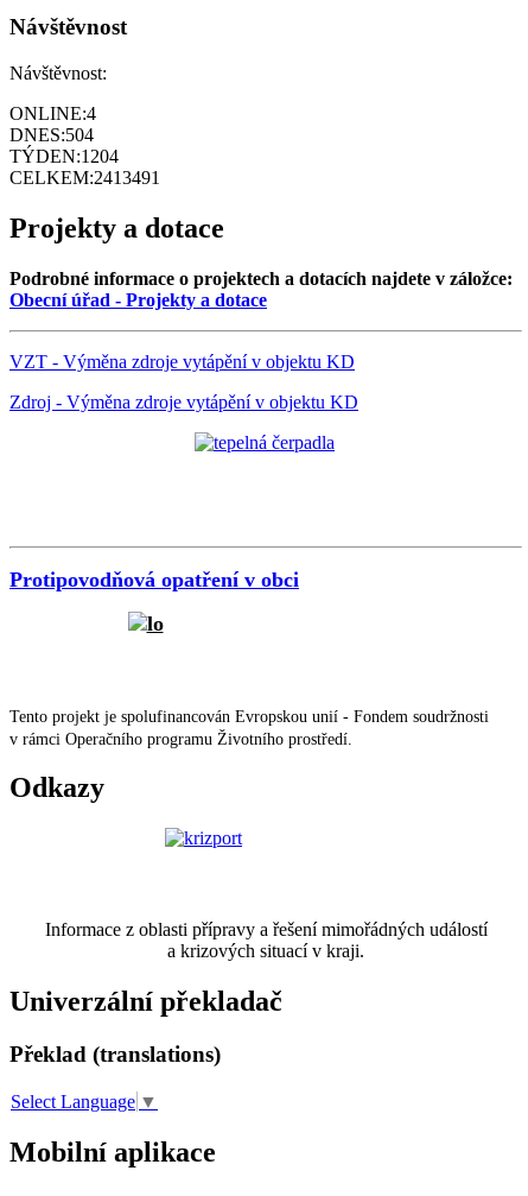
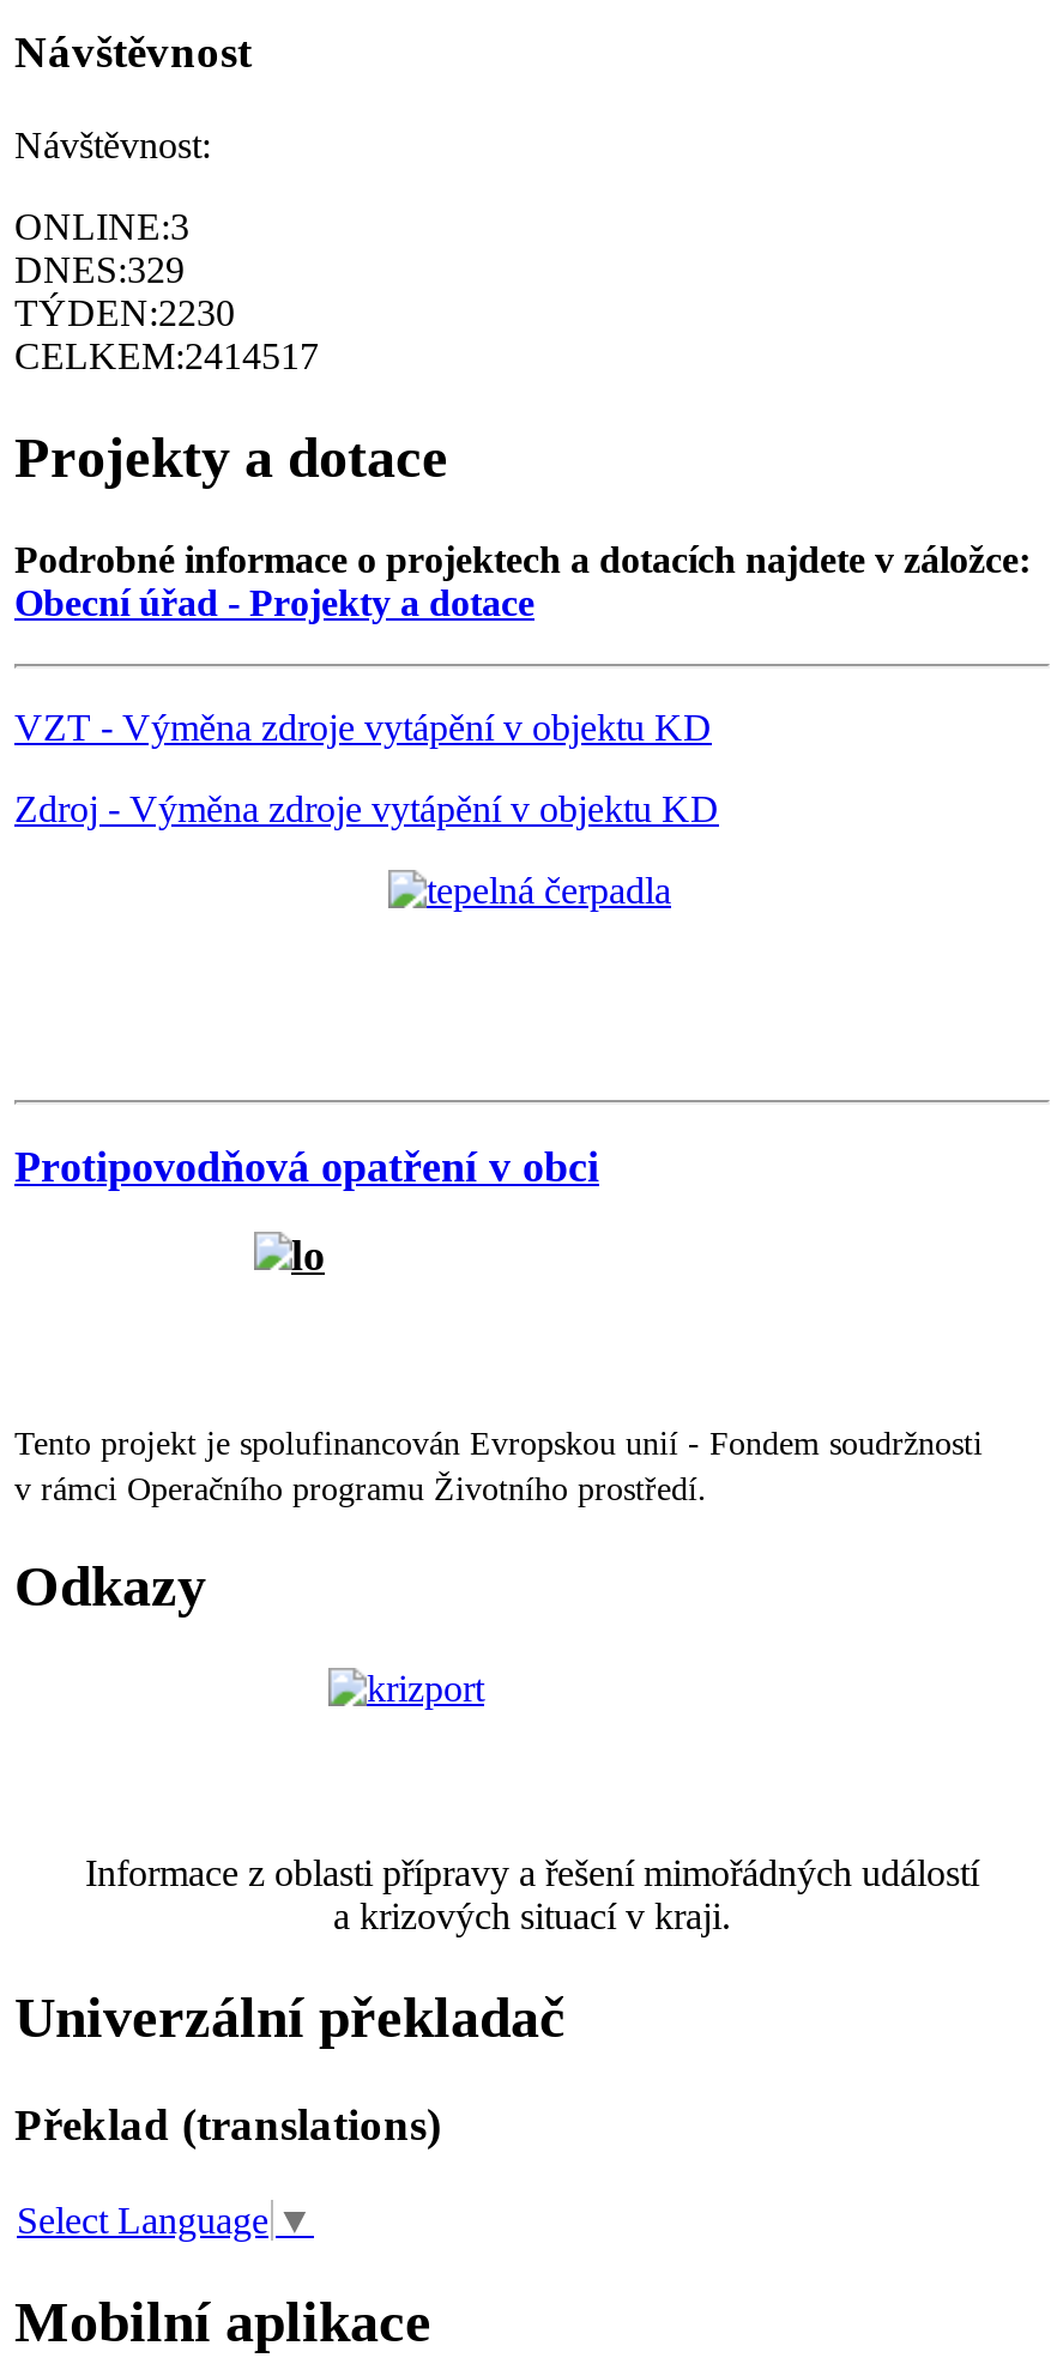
[9,103,96,123] ONLINE:4 -> [14,206,189,246] ONLINE:3
[9,124,94,145] DNES:504 -> [14,249,185,289] DNES:329
[9,146,119,166] TÝDEN:1204 -> [14,292,235,333] TÝDEN:2230
[9,167,160,187] CELKEM:2413491 -> [14,335,319,376] CELKEM:2414517

